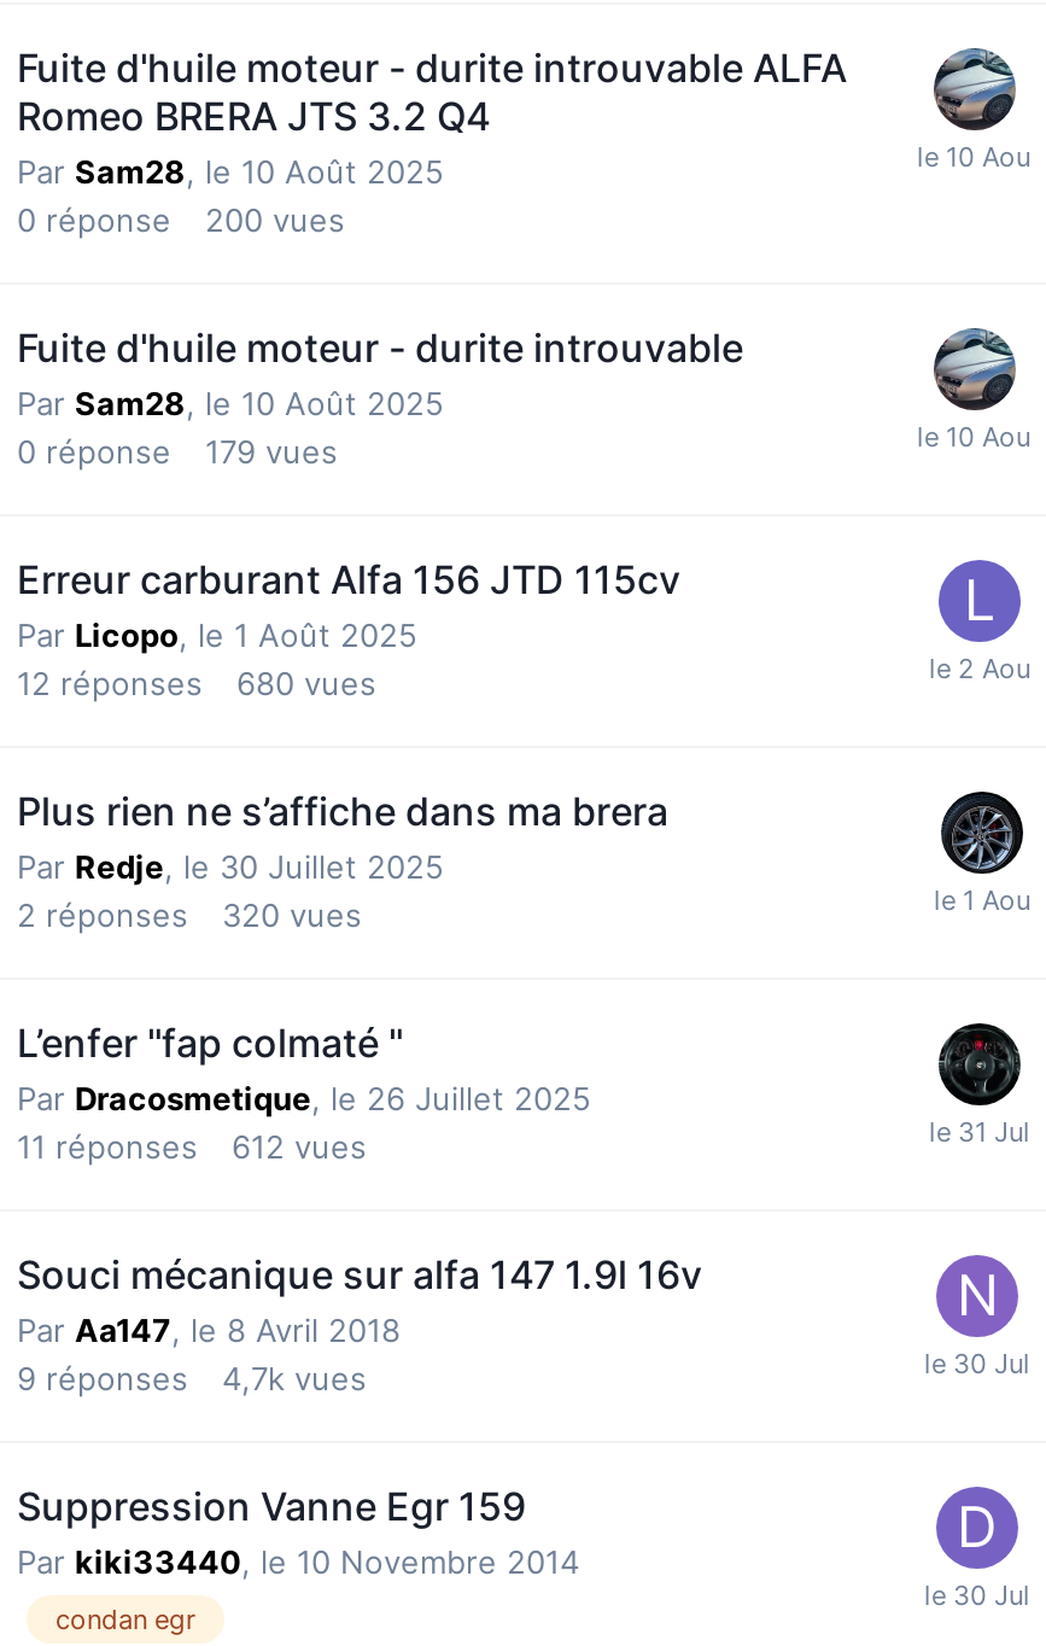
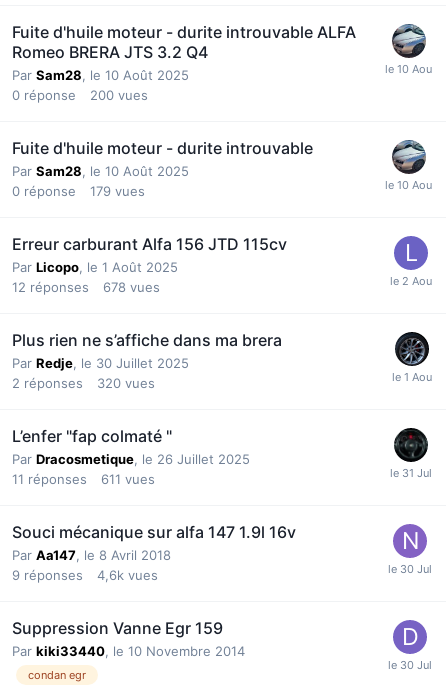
[17,663,376,701] 12 réponses 680 vues -> [12,278,160,294] 12 réponses 678 vues
[17,1126,367,1165] 11 réponses 612 vues -> [12,470,155,486] 11 réponses 611 vues
[17,1358,367,1396] 9 réponses 4,7k vues -> [12,566,158,582] 9 réponses 4,6k vues

